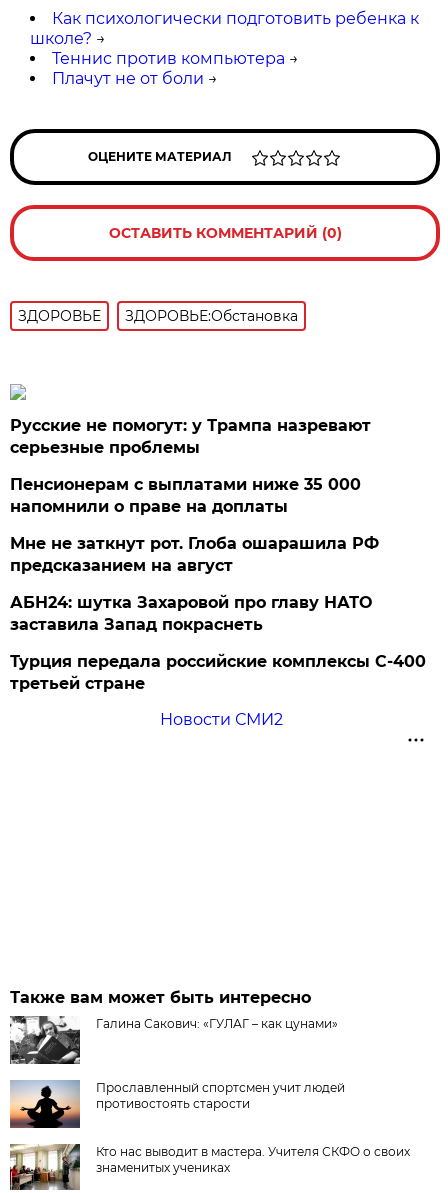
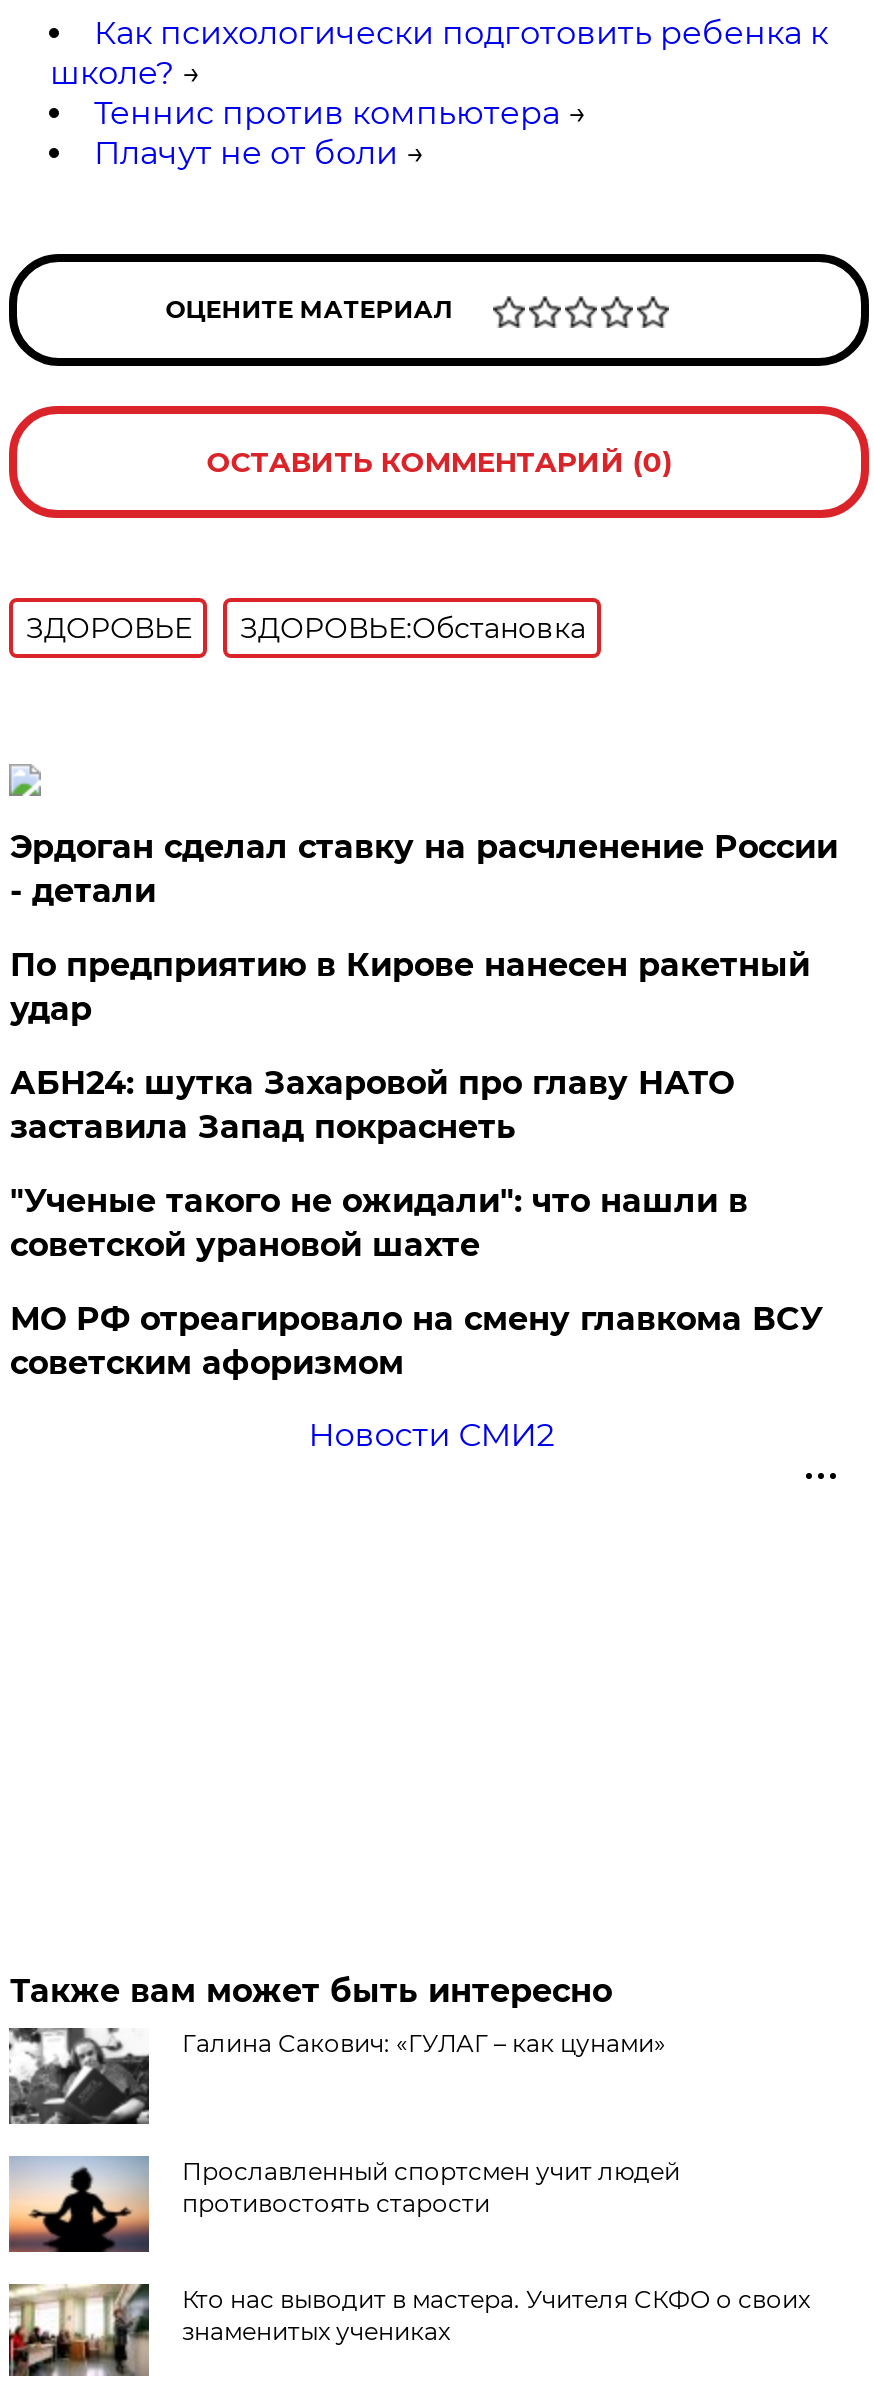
[10,416,379,575] Русские не помогут: у Трампа назревают | серьезные проблемы | Пенсионерам с выплатами ниже 35 000 | напомнили о праве на доплаты | Мне не заткнут рот. Глоба ошарашила РФ | предсказанием на август -> [10,828,838,1028] Эрдоган сделал ставку на расчленение России | - детали | По предприятию в Кирове нанесен ракетный | удар
moved [10,593,372,634] -> [10,1064,734,1146]: АБН24: шутка Захаровой про главу НАТО | заставила Запад покраснеть
[10,652,426,693] Турция передала российские комплексы С-400 | третьей стране -> [10,1182,824,1382] "Ученые такого не ожидали": что нашли в | советской урановой шахте | МО РФ отреагировало на смену главкома ВСУ | советским афоризмом

